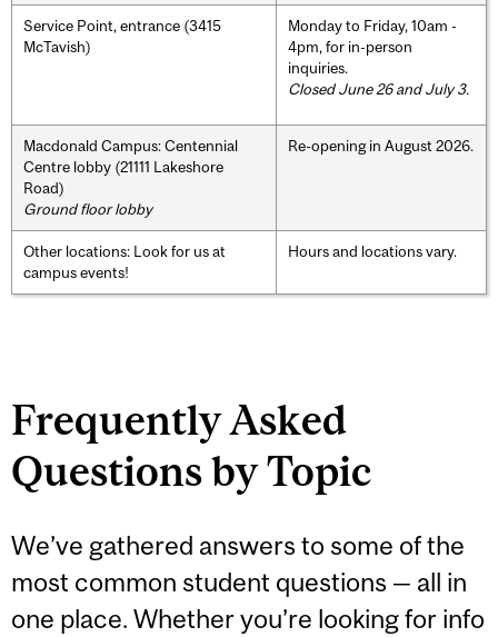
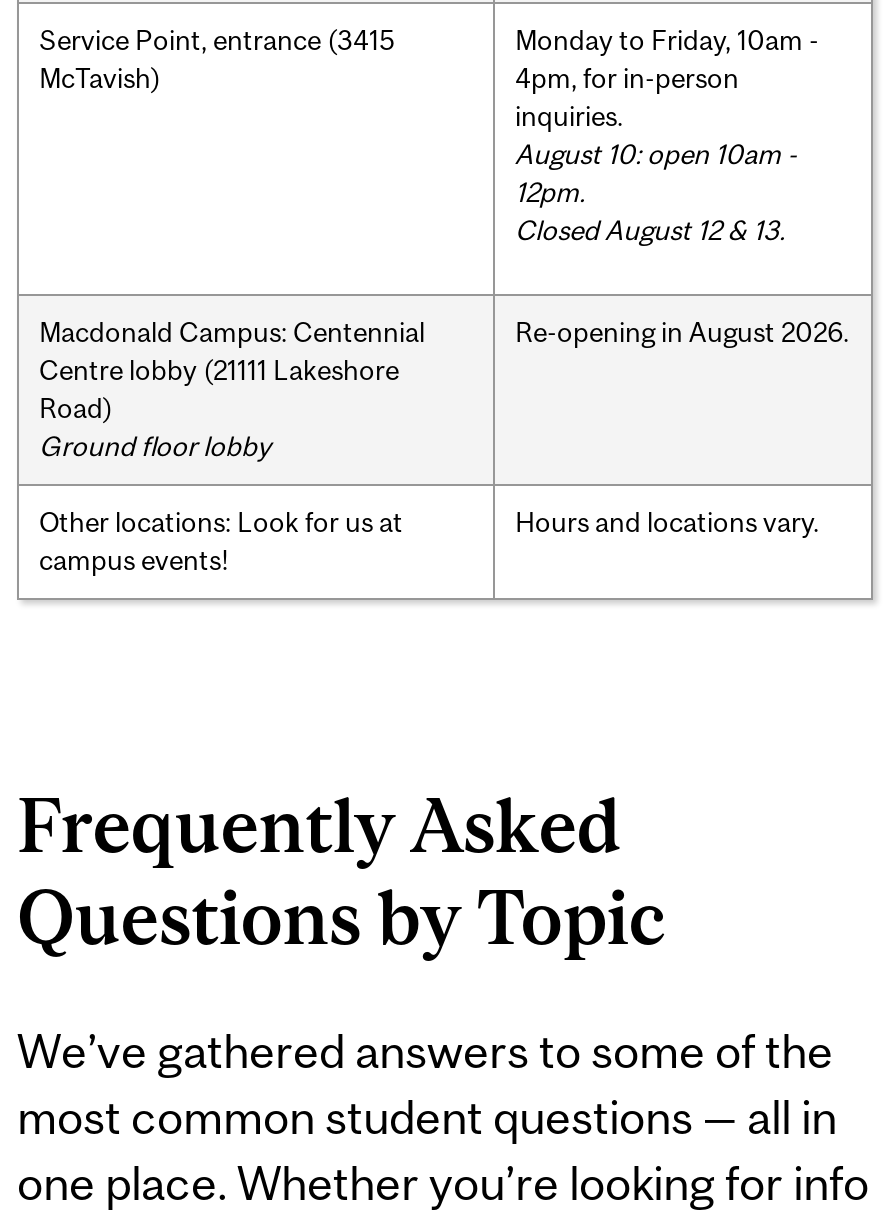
[288,80,469,97] Closed June 26 and July 3. -> [515,137,797,245] August 10: open 10am - | 12pm. | Closed August 12 & 13.

